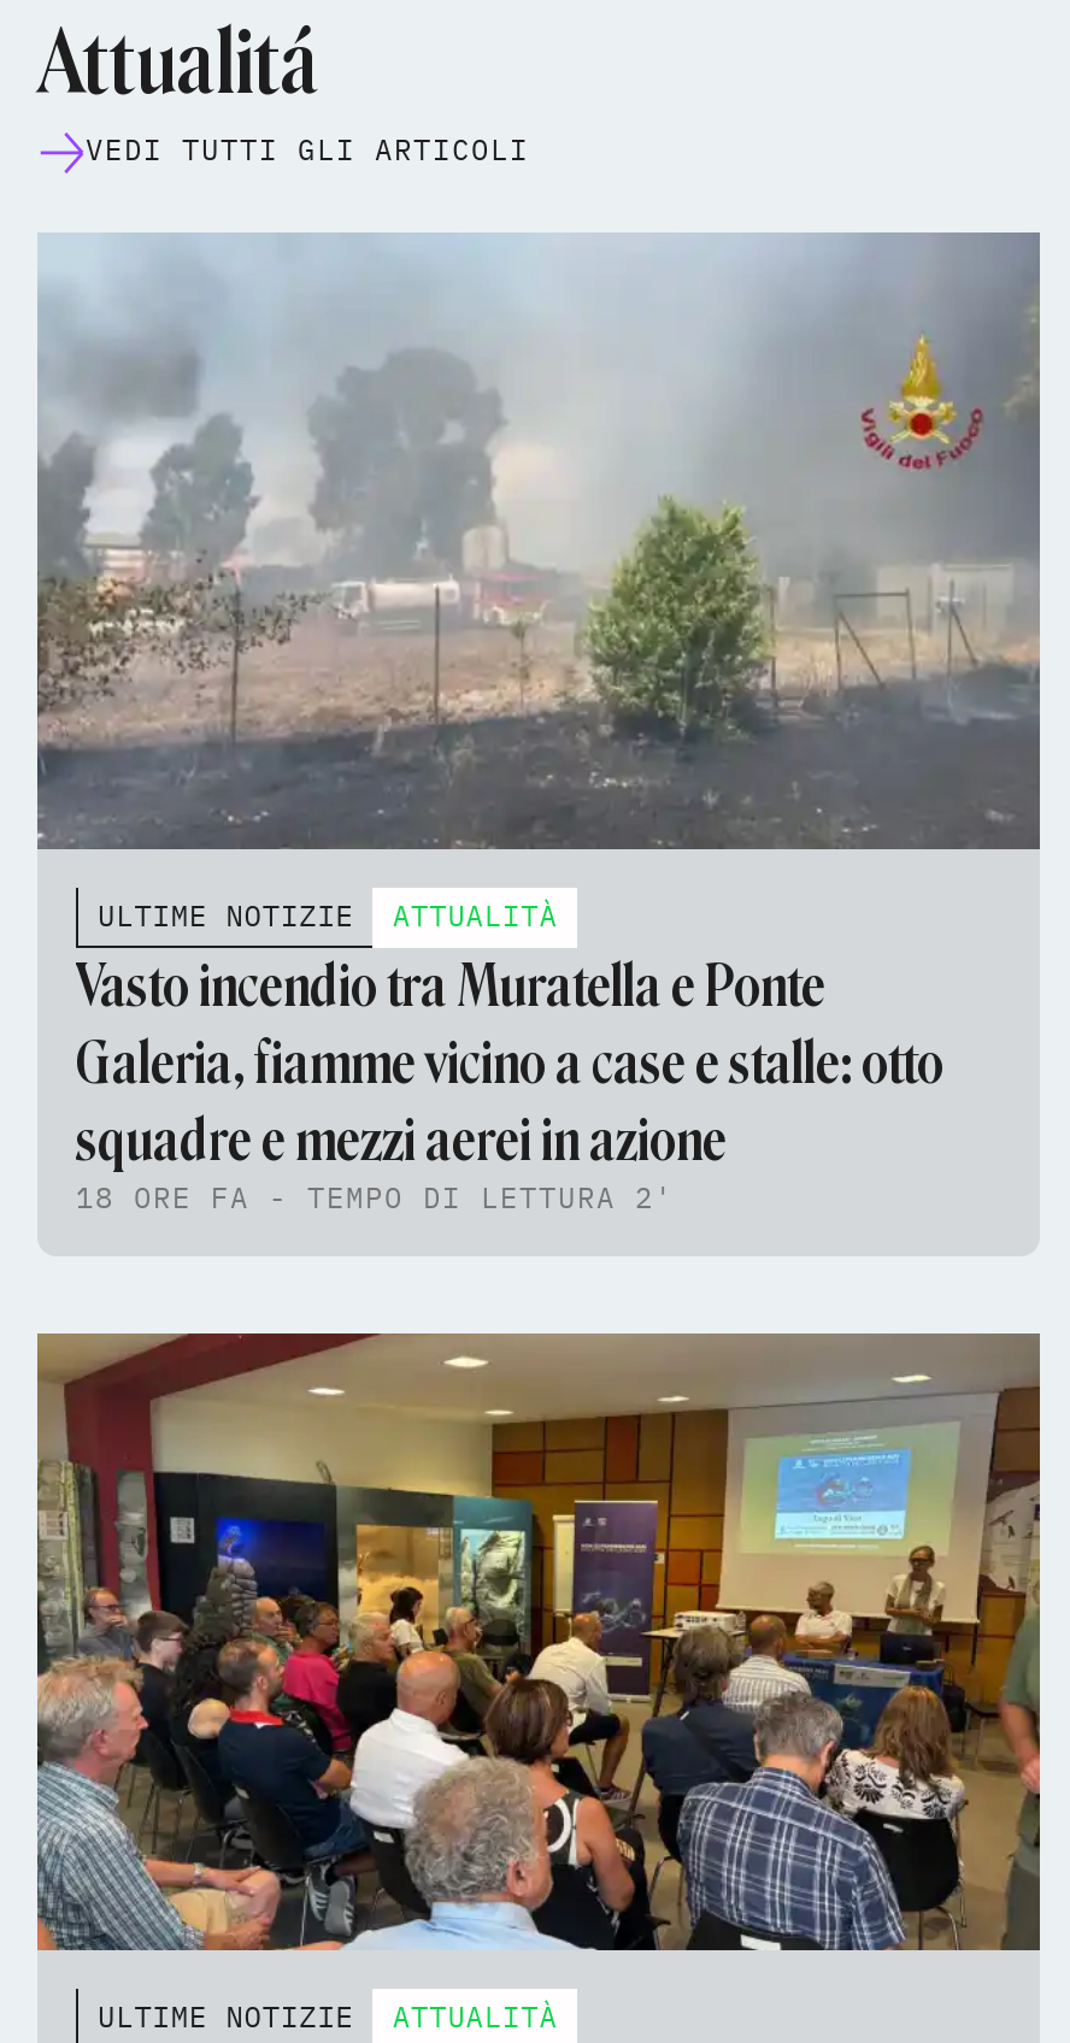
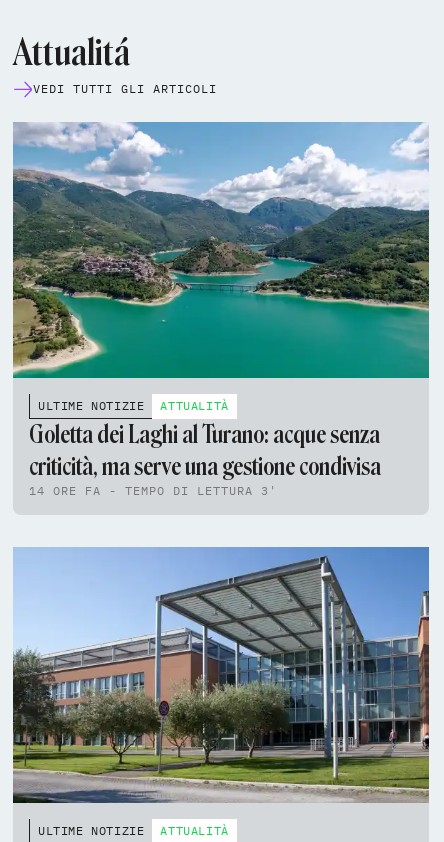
[37,231,1042,850] [image] -> [13,122,429,379] [image]
[76,950,943,1215] Vasto incendio tra Muratella e Ponte | Galeria, fiamme vicino a case e stalle: otto | squadre e mezzi aerei in azione | 18 ORE FA - TEMPO DI LETTURA 2' -> [29,420,381,498] Goletta dei Laghi al Turano: acque senza | criticità, ma serve una gestione condivisa | 14 ORE FA - TEMPO DI LETTURA 3'
[35,1330,1040,1951] [image] -> [13,547,430,804] [image]

